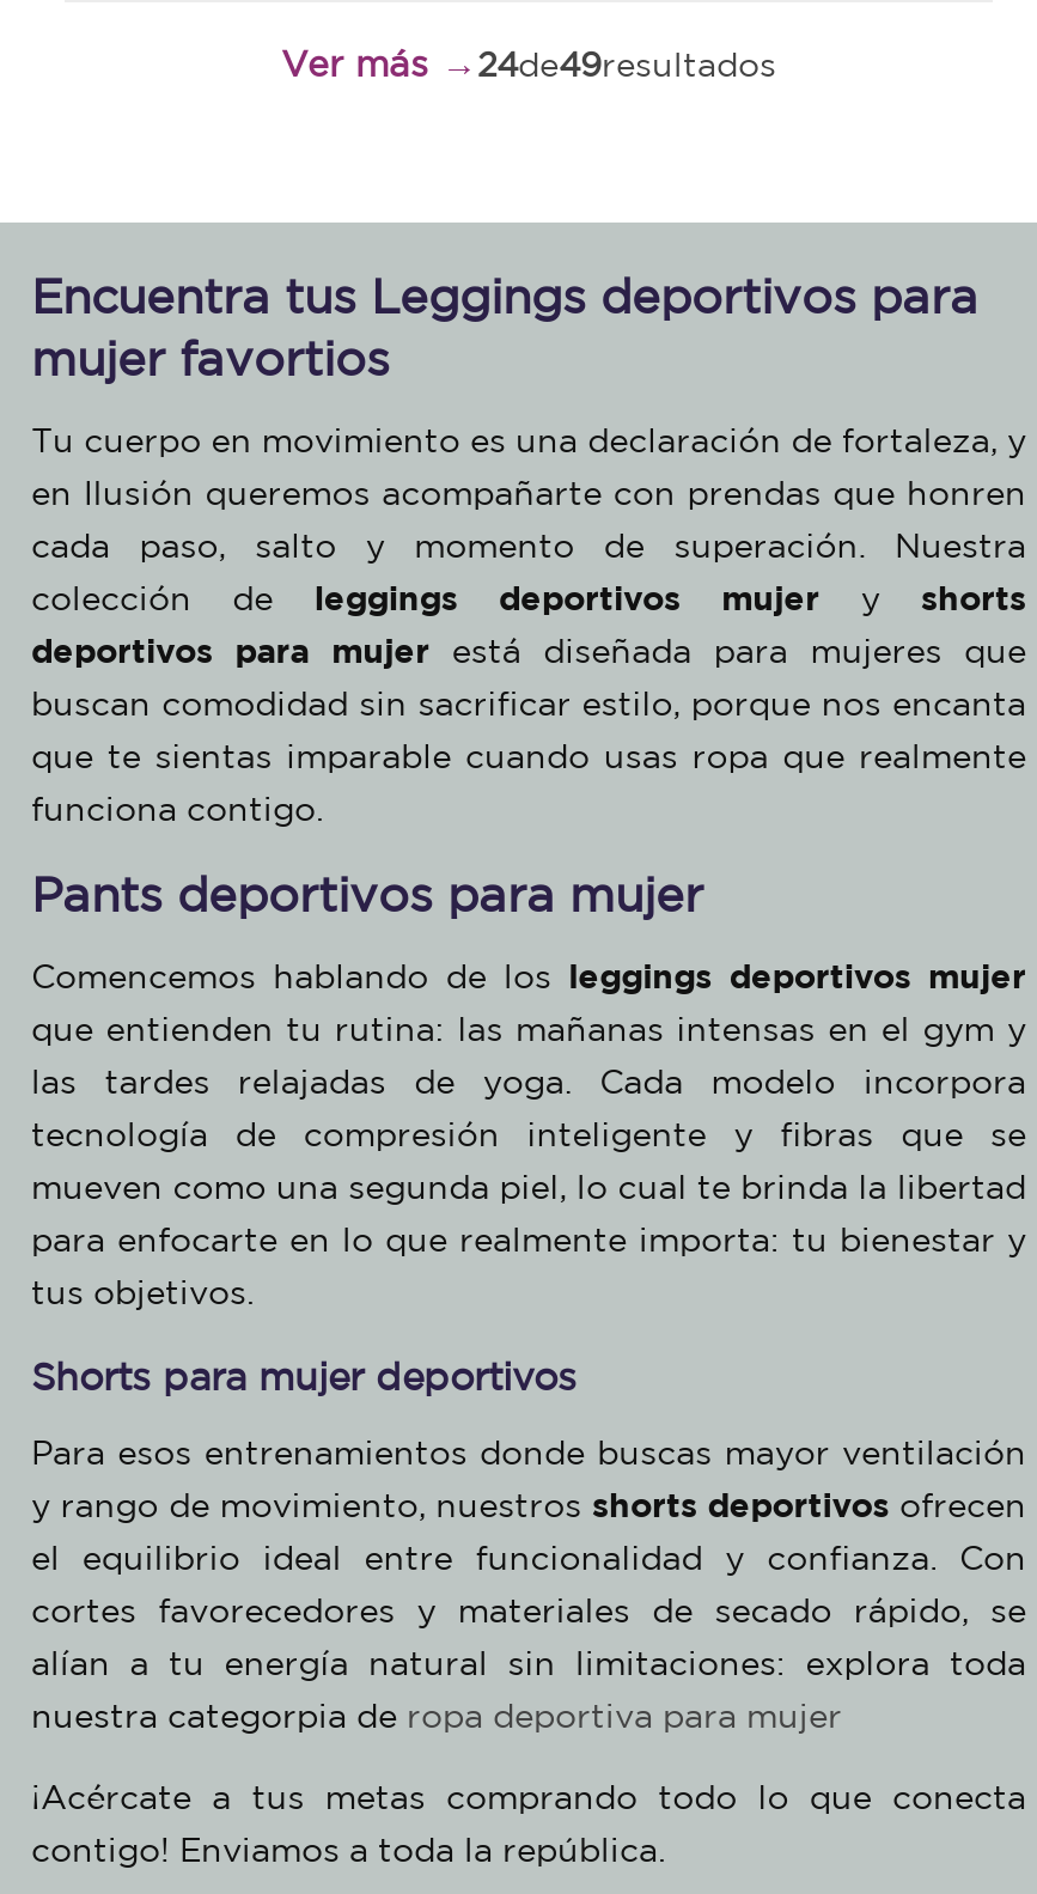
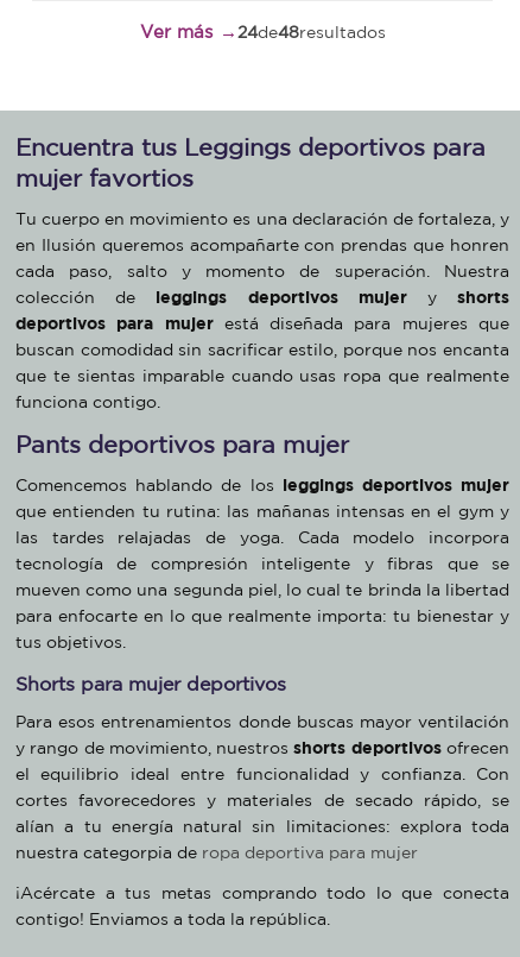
[477,45,776,83] 24de49resultados -> [237,22,385,41] 24de48resultados

